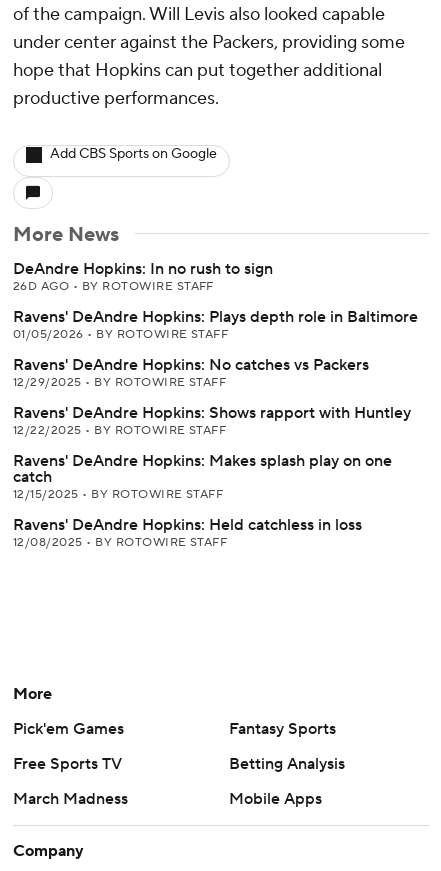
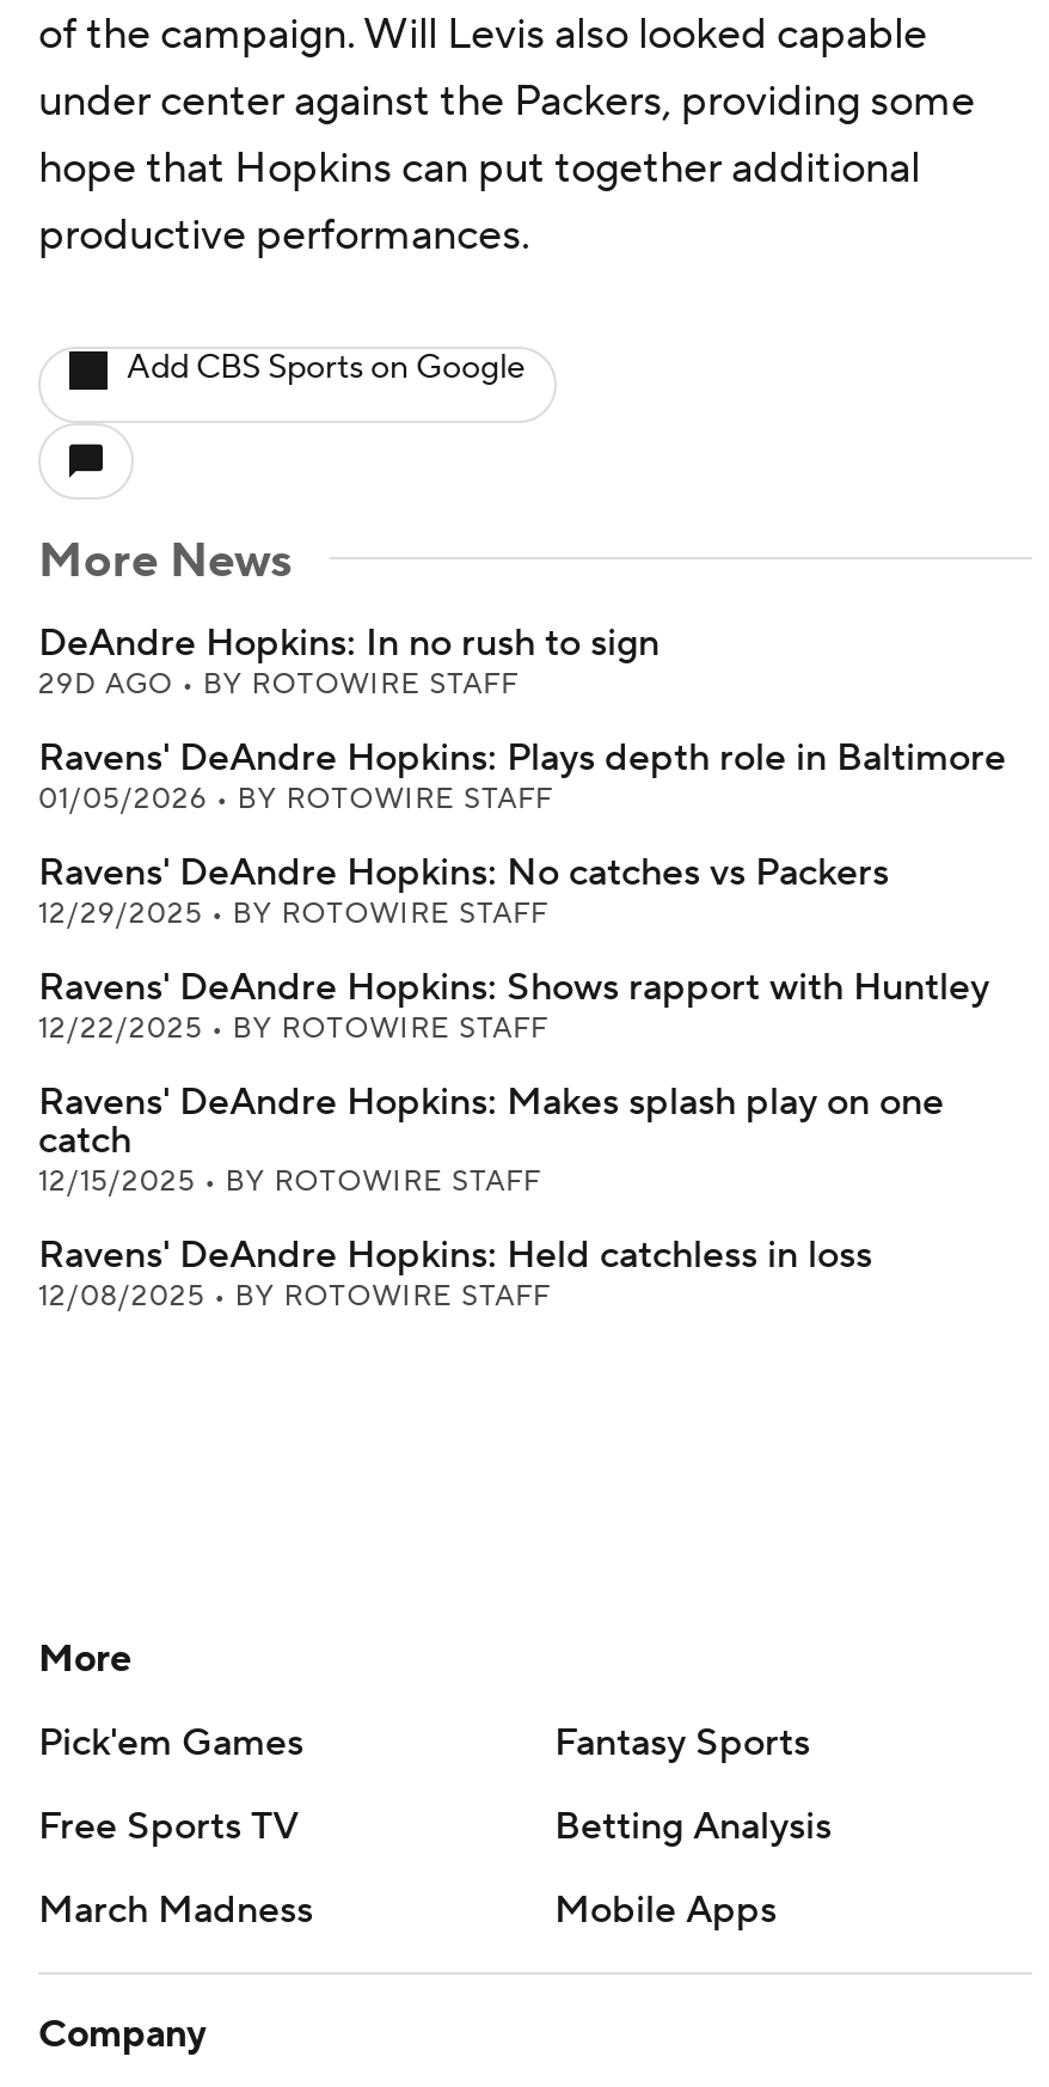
[13,279,214,294] 26D AGO • BY ROTOWIRE STAFF -> [38,667,519,703] 29D AGO • BY ROTOWIRE STAFF

